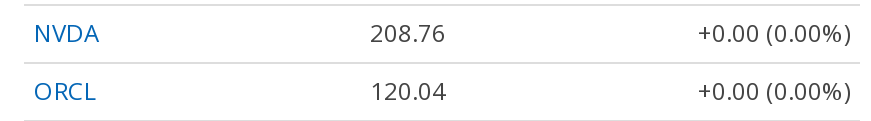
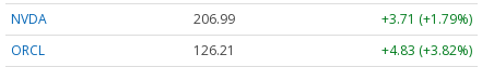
[370,16,446,50] 208.76 -> [193,10,235,28] 206.99
[698,16,850,50] +0.00 (0.00%) -> [381,10,472,28] +3.71 (+1.79%)
[370,74,446,108] 120.04 -> [193,41,235,60] 126.21
[698,74,850,108] +0.00 (0.00%) -> [381,41,472,60] +4.83 (+3.82%)

